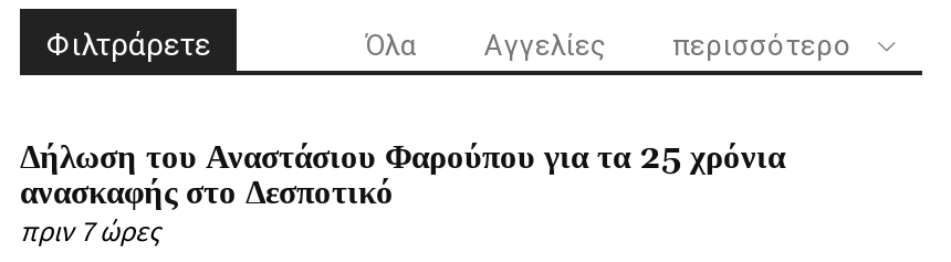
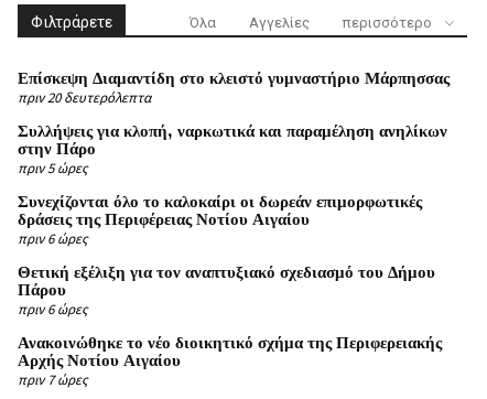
[20,137,785,214] Δήλωση του Αναστάσιου Φαρούπου για τα 25 χρόνια | ανασκαφής στο Δεσποτικό -> [18,68,450,371] Επίσκεψη Διαμαντίδη στο κλειστό γυμναστήριο Μάρπησσας | πριν 20 δευτερόλεπτα | Συλλήψεις για κλοπή, ναρκωτικά και παραμέληση ανηλίκων | στην Πάρο | πριν 5 ώρες | Συνεχίζονται όλο το καλοκαίρι οι δωρεάν επιμορφωτικές | δράσεις της Περιφέρειας Νοτίου Αιγαίου | πριν 6 ώρες | Θετική εξέλιξη για τον αναπτυξιακό σχεδιασμό του Δήμου | Πάρου | πριν 6 ώρες | Ανακοινώθηκε το νέο διοικητικό σχήμα της Περιφερειακής | Αρχής Νοτίου Αιγαίου

